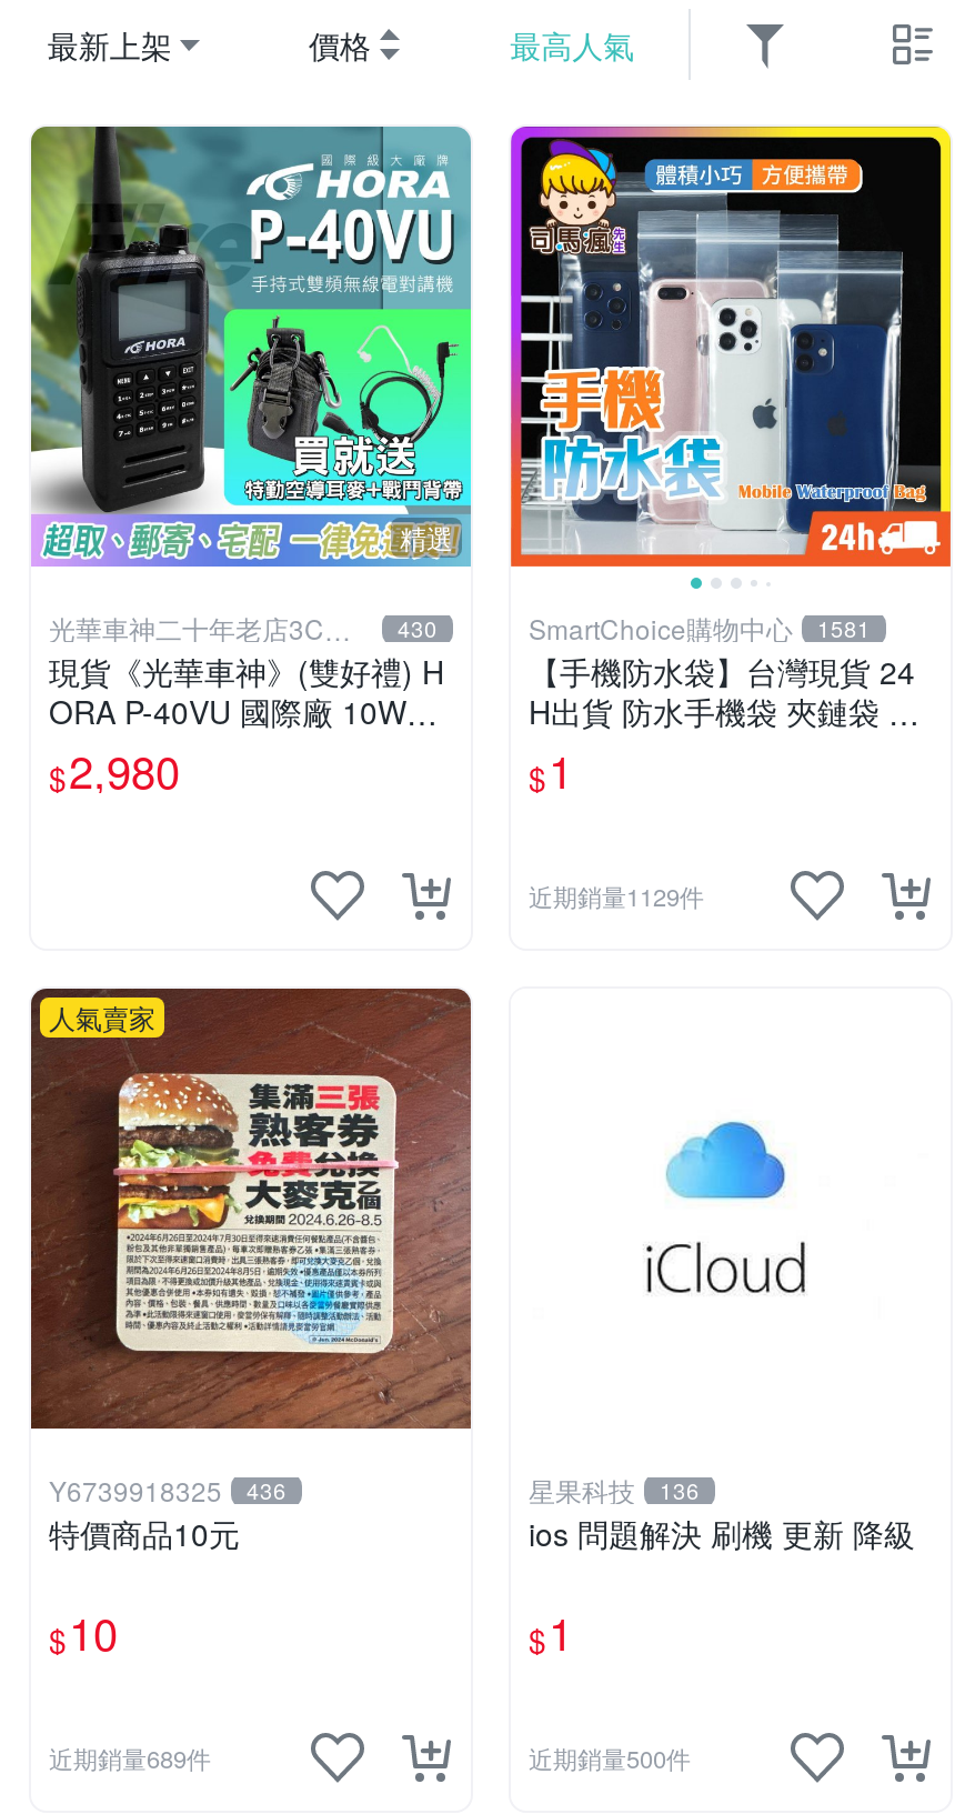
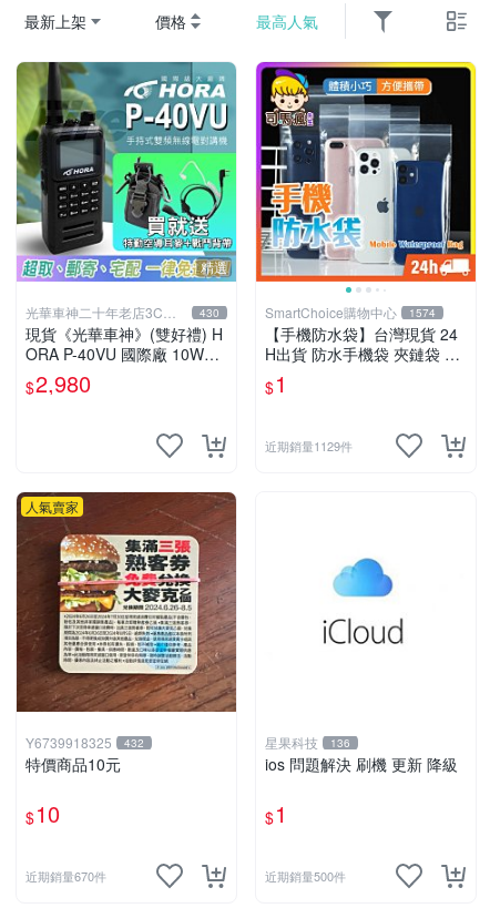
[529,609,871,647] SmartChoice購物中心 1581 -> [265,303,436,322] SmartChoice購物中心 1574
[49,1471,287,1509] Y6739918325 436 -> [25,733,144,752] Y6739918325 432
[49,1740,211,1776] 近期銷量689件 -> [25,867,106,885] 近期銷量670件

